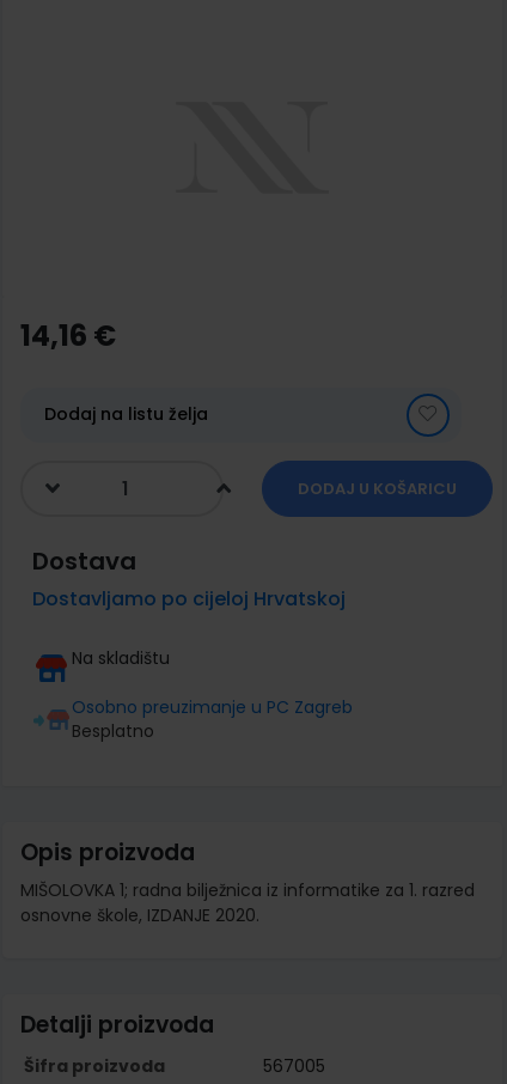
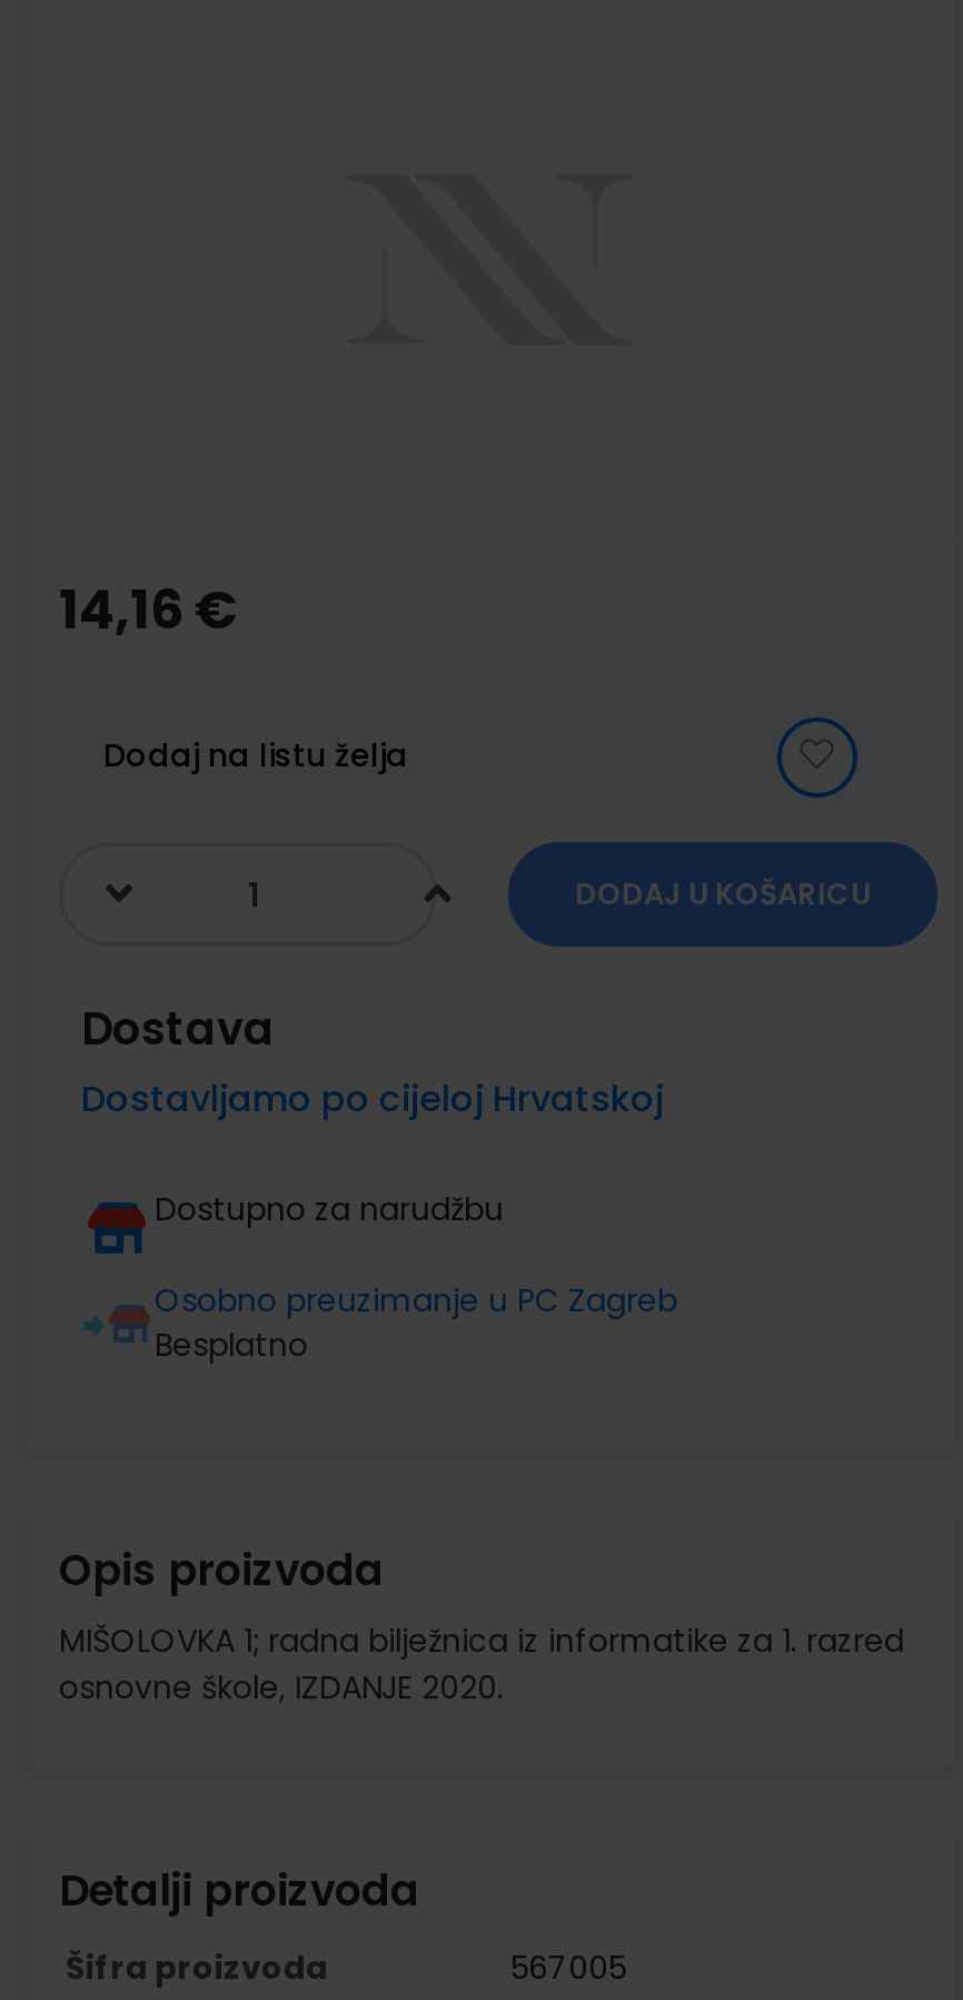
[72,646,170,670] Na skladištu -> [155,1187,504,1231] Dostupno za narudžbu

